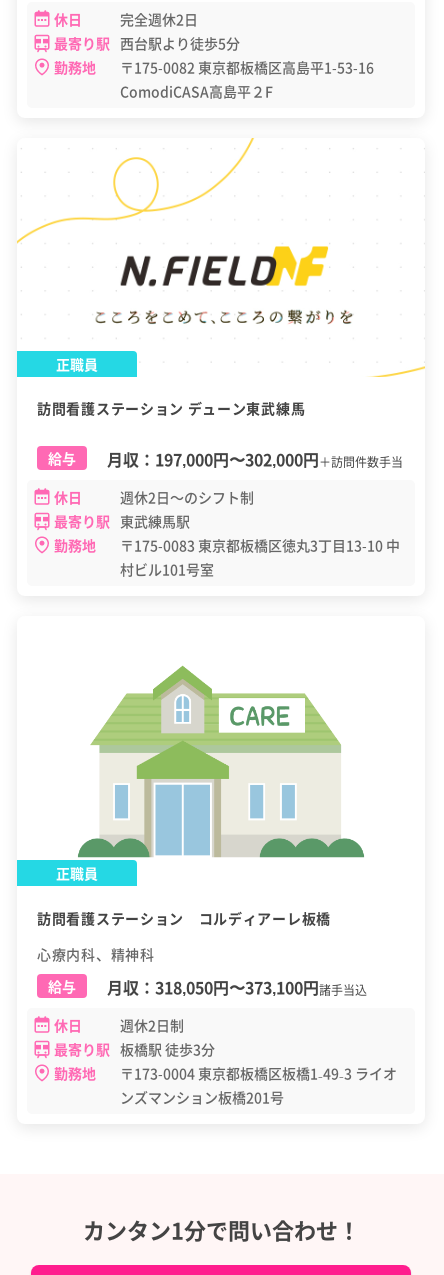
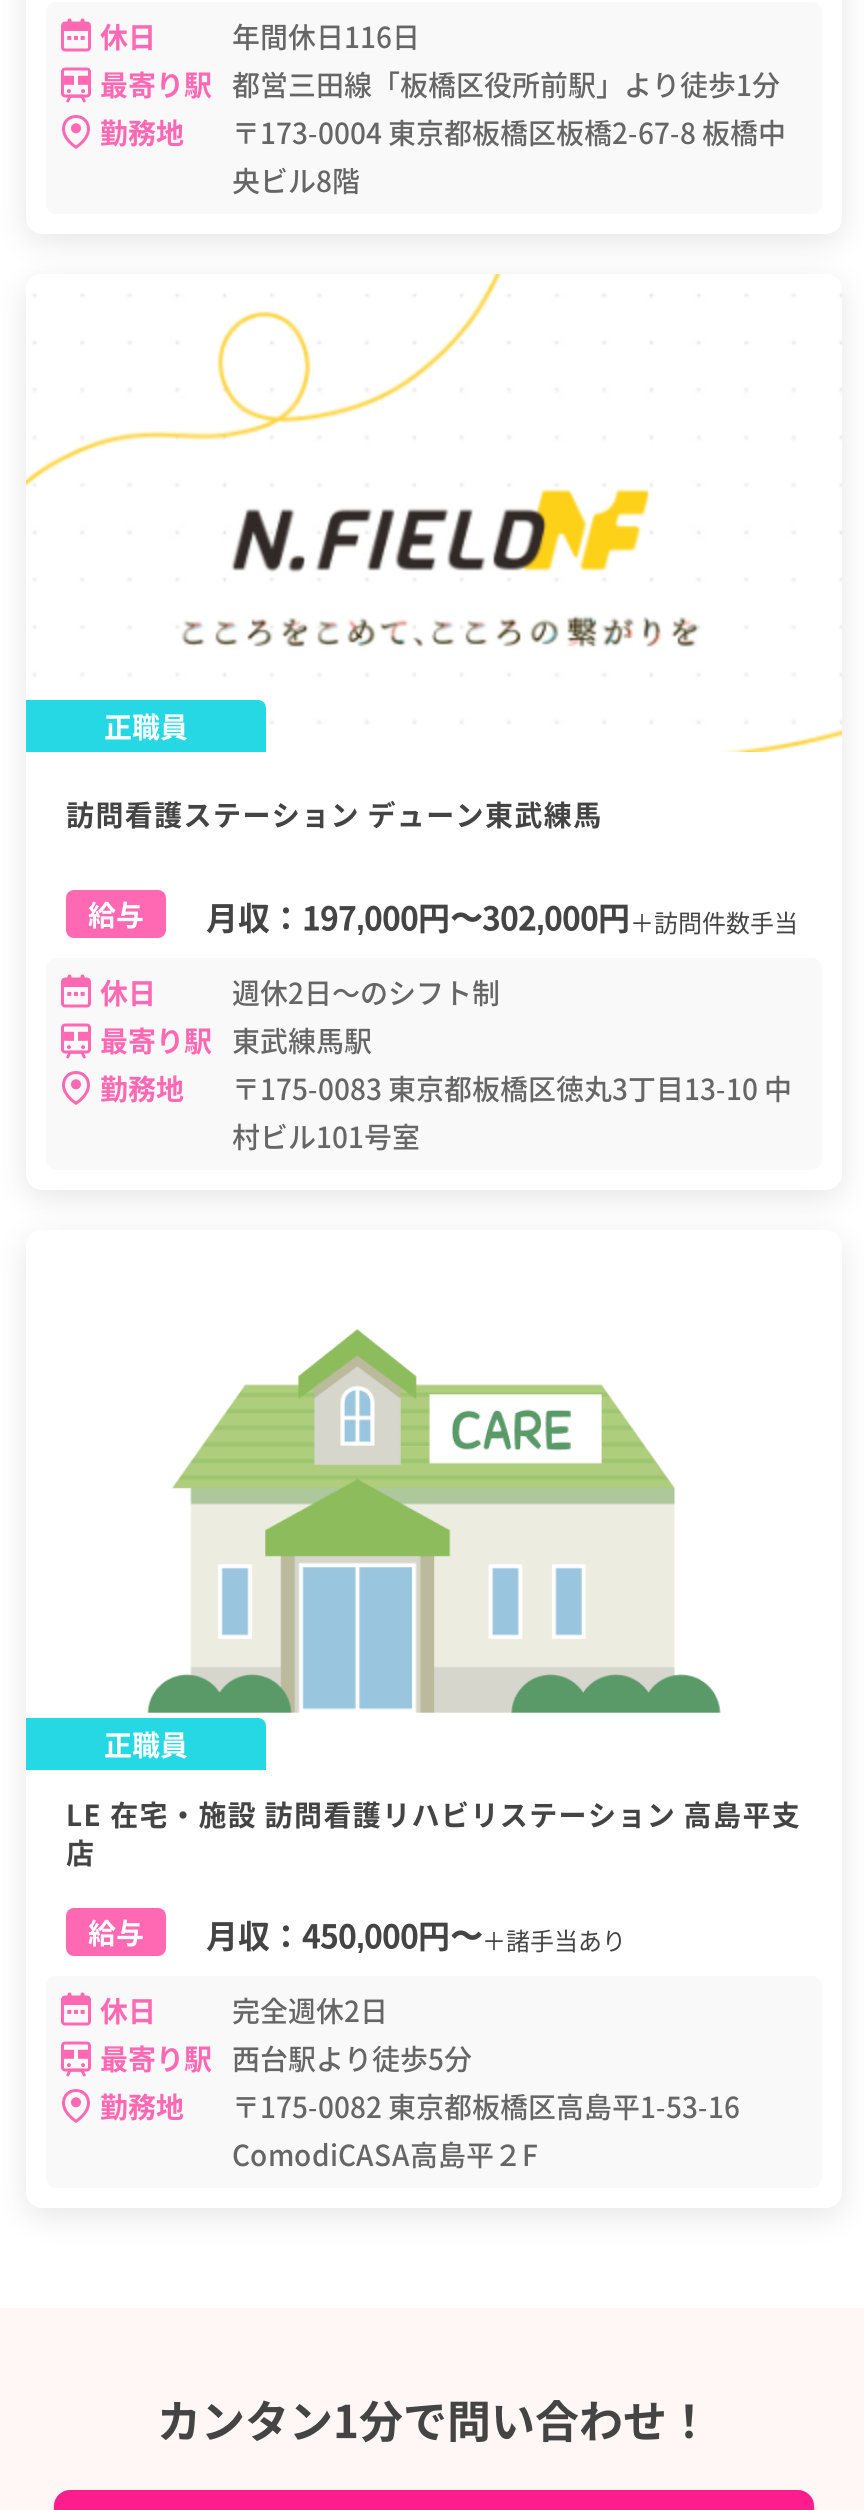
moved [54,9,240,53] -> [100,1990,472,2078]: 完全週休2日 | 最寄り駅 西台駅より徒歩5分
none -> [100,16,780,104] 年間休日116日 | 最寄り駅 都営三田線「板橋区役所前駅」より徒歩1分
moved [120,57,374,101] -> [232,2086,740,2174]: 〒175-0082 東京都板橋区高島平1-53-16 | ComodiCASA高島平２F
none -> [232,112,786,200] 〒173-0004 東京都板橋区板橋2-67-8 板橋中 | 央ビル8階
[37,908,331,964] 訪問看護ステーション コルディアーレ板橋 | 心療内科、精神科 -> [66,1794,801,1872] LE 在宅・施設 訪問看護リハビリステーション 高島平支 | 店
[107,975,367,999] 月収：318,050円〜373,100円諸手当込 -> [206,1910,626,1958] 月収：450,000円〜＋諸手当あり
[54,1015,215,1059] 週休2日制 | 最寄り駅 板橋駅 徒歩3分 -> none
[120,1063,397,1107] 〒173-0004 東京都板橋区板橋1₋49₋3 ライオ | ンズマンション板橋201号 -> none

